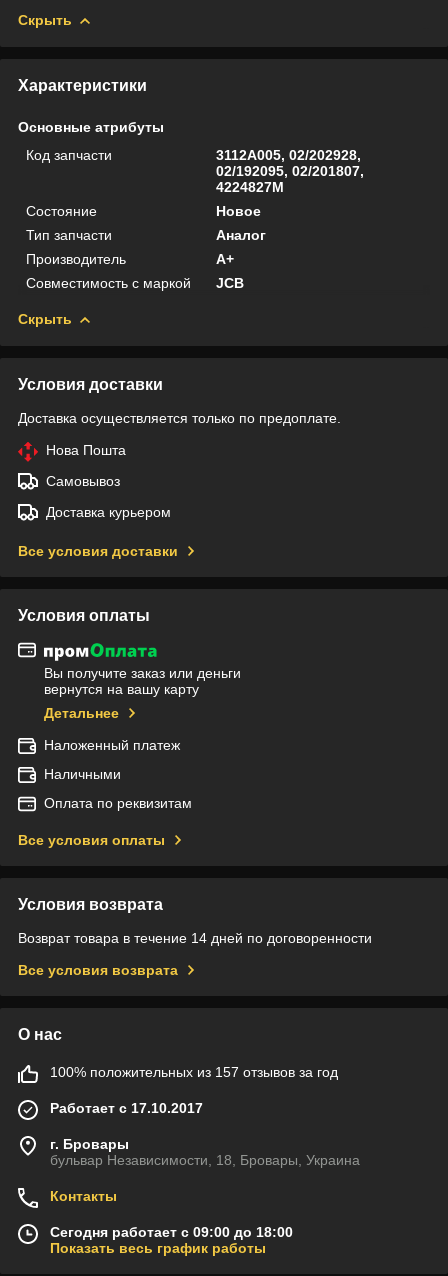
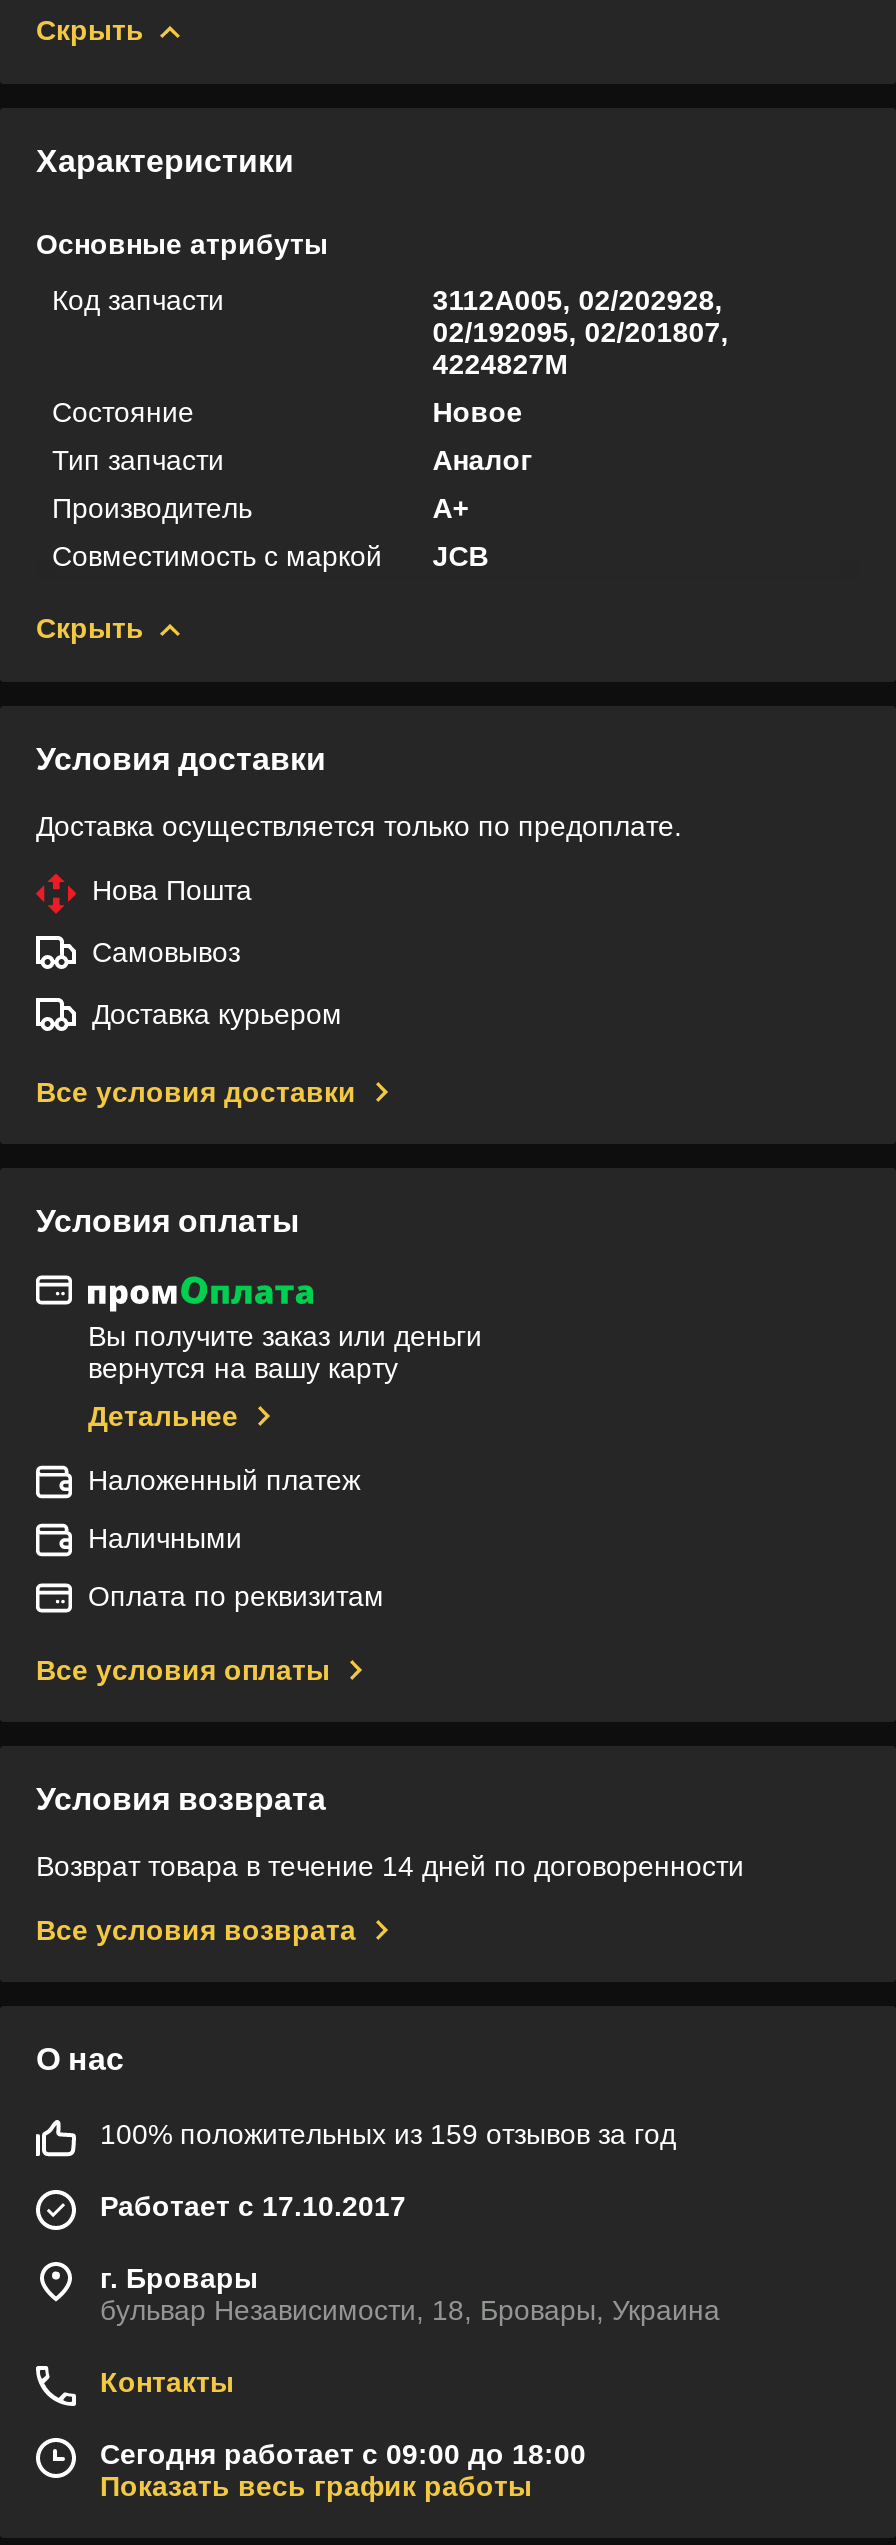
[50,1064,338,1080] 100% положительных из 157 отзывов за год -> [100,2118,676,2150] 100% положительных из 159 отзывов за год

